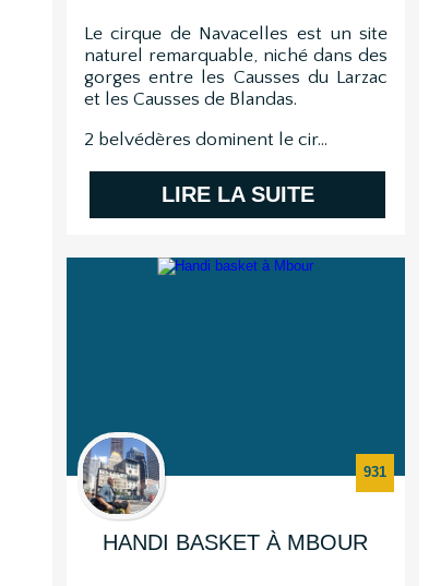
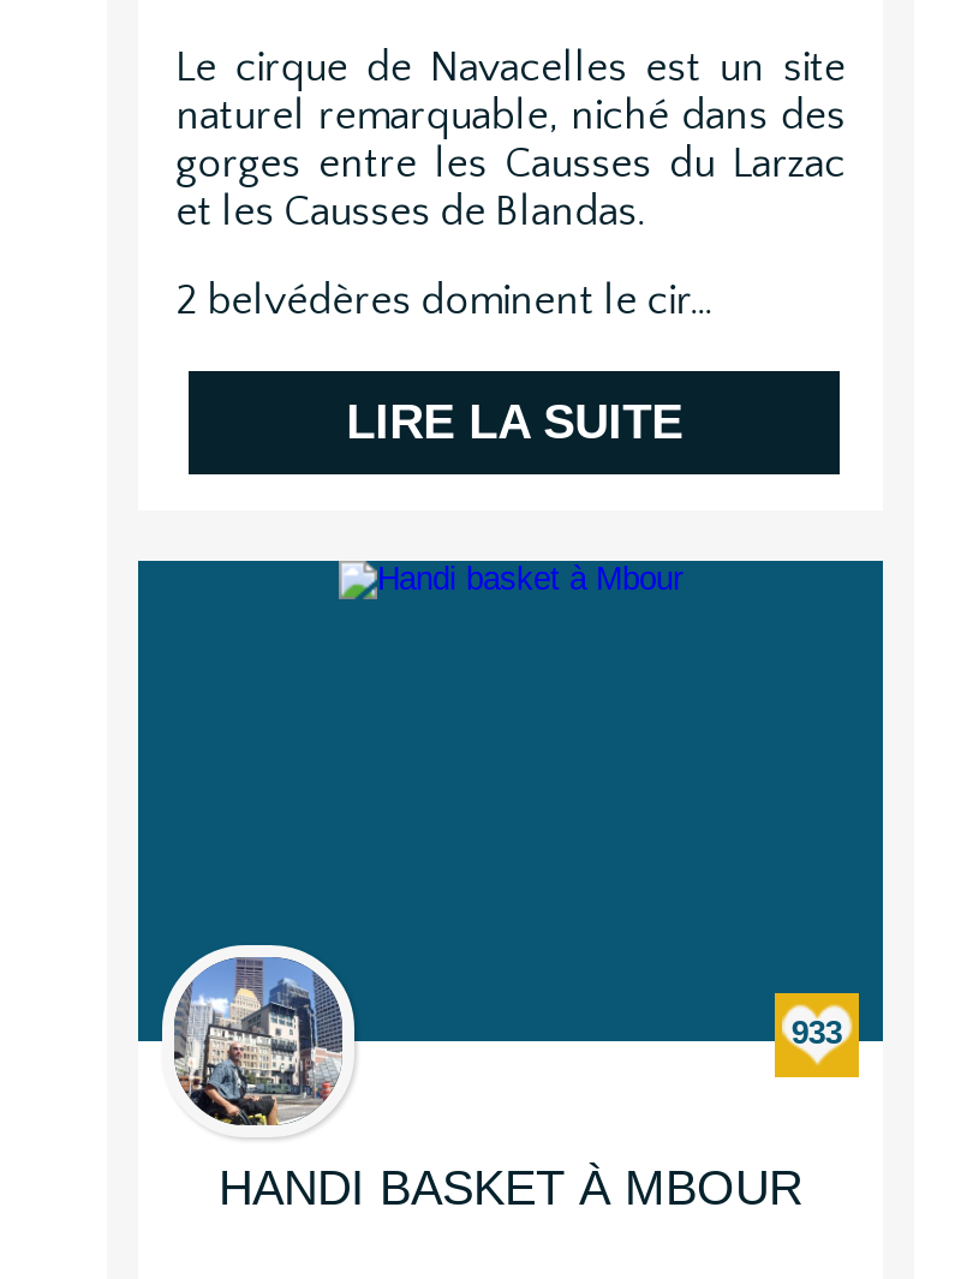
[363,464,386,480] 931 -> [791,1015,842,1051] 933

